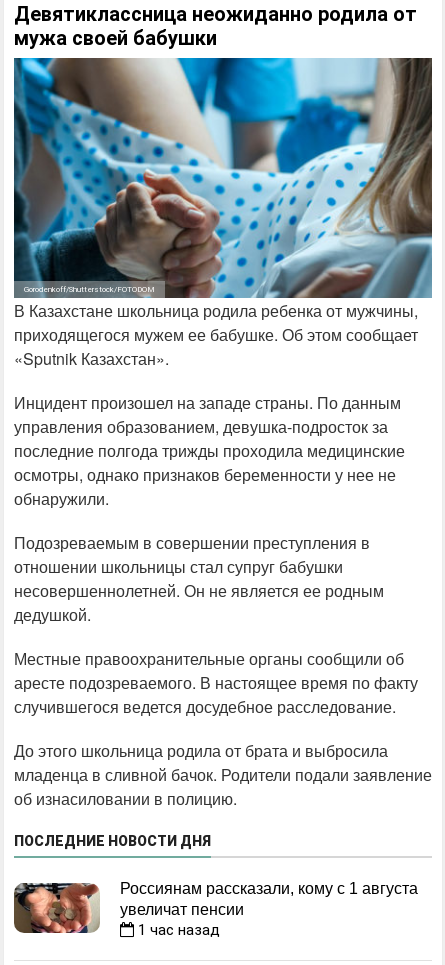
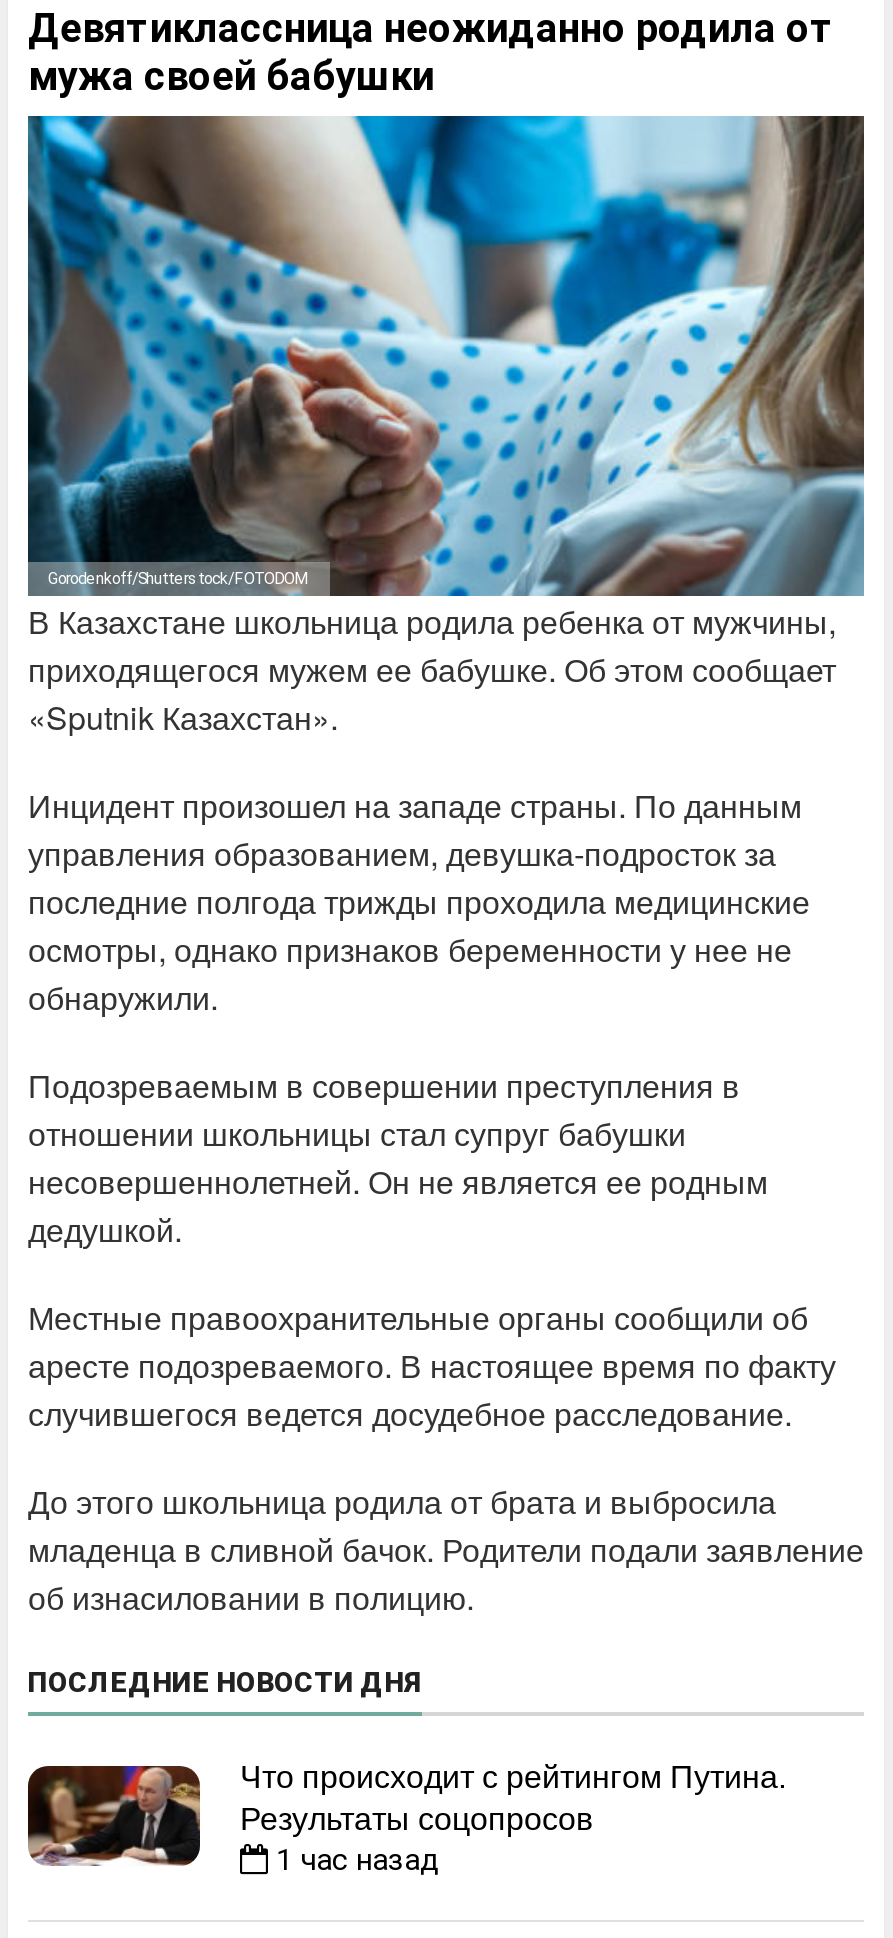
[14,880,418,934] [image] | Россиянам рассказали, кому с 1 августа | увеличат пенсии -> [28,1760,786,1866] [image] | Что происходит с рейтингом Путина. | Результаты соцопросов

